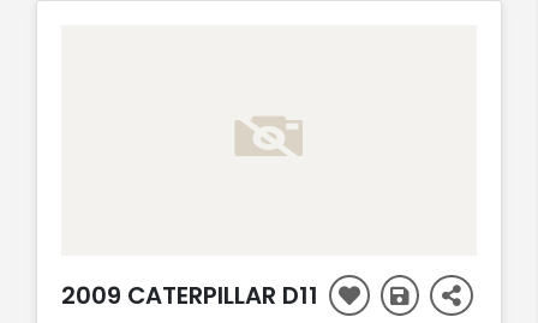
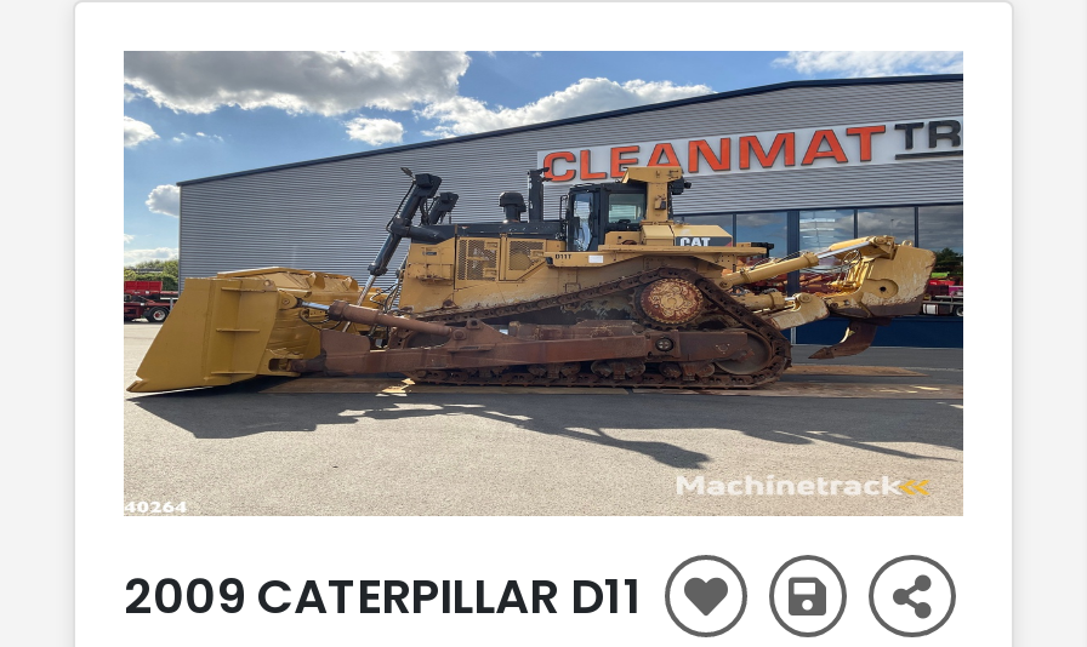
none -> [121,48,966,516] [image]

